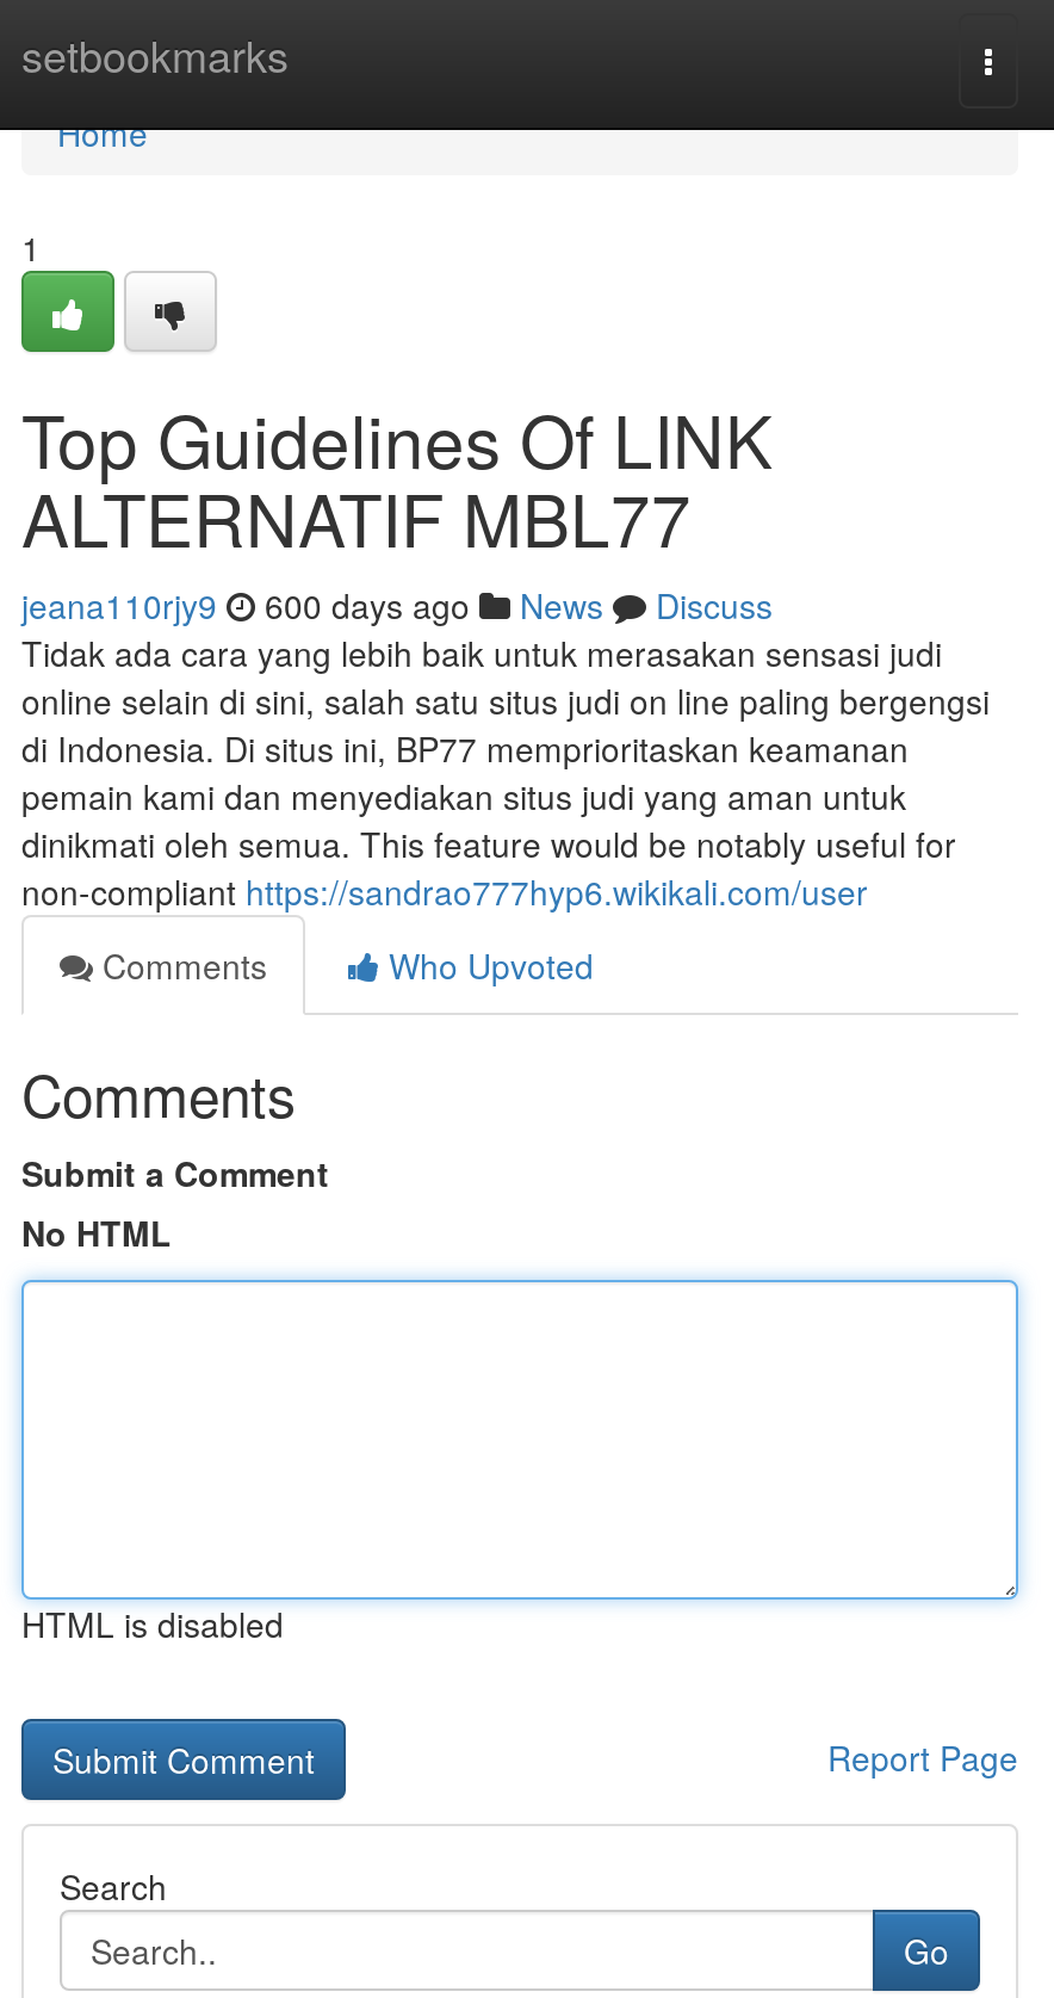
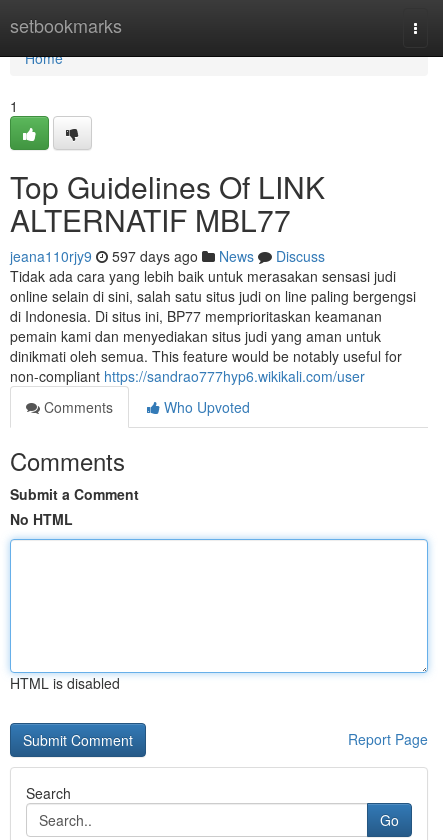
[21,581,773,629] jeana110rjy9 600 days ago News Discuss -> [10,246,325,266] jeana110rjy9 597 days ago News Discuss

